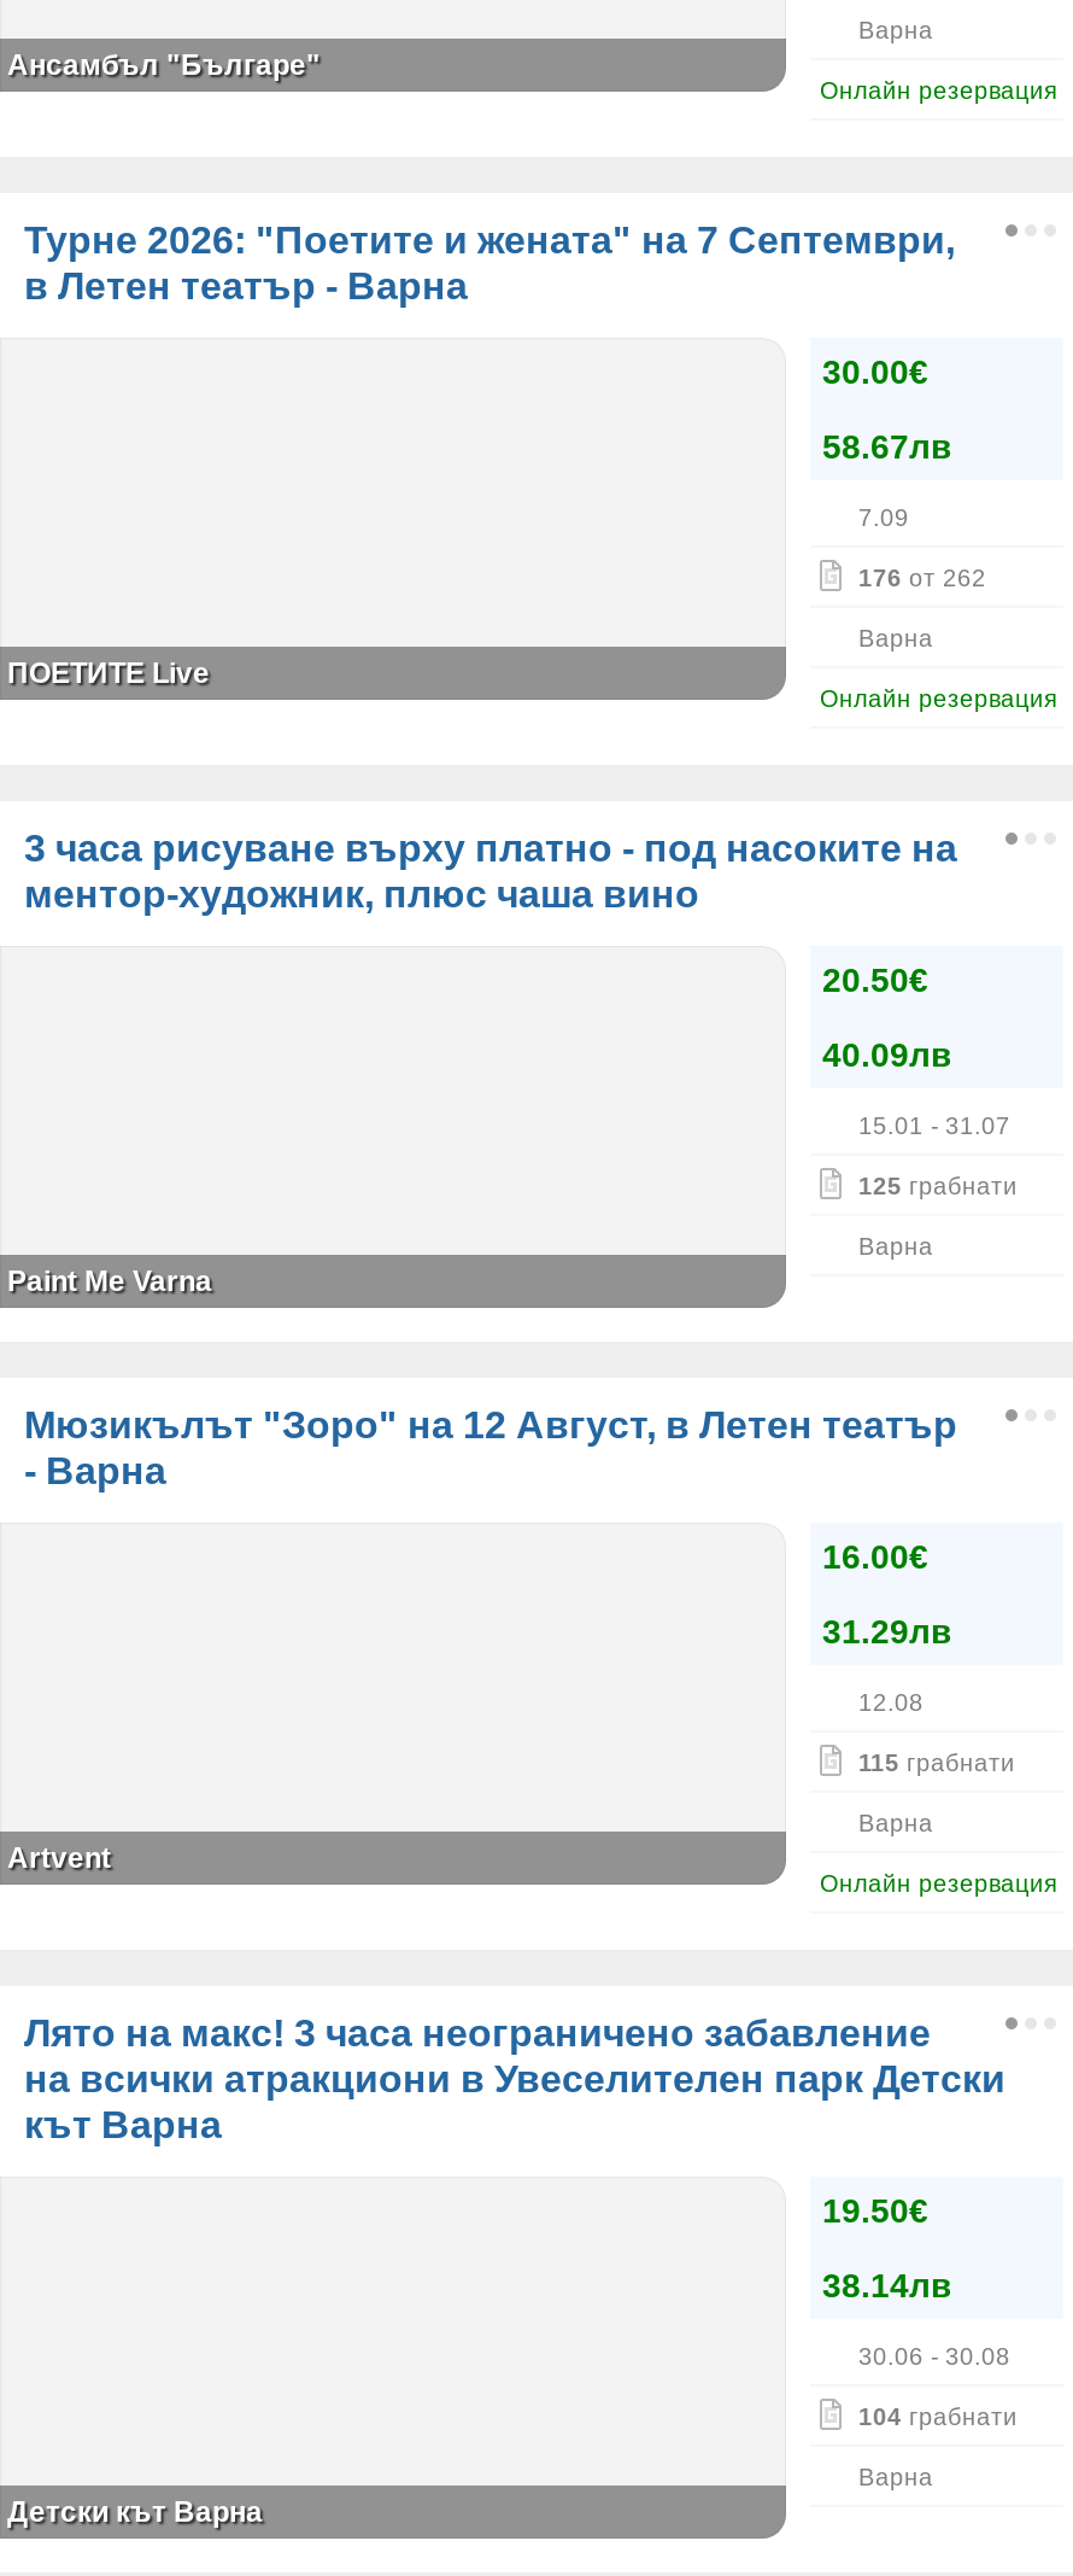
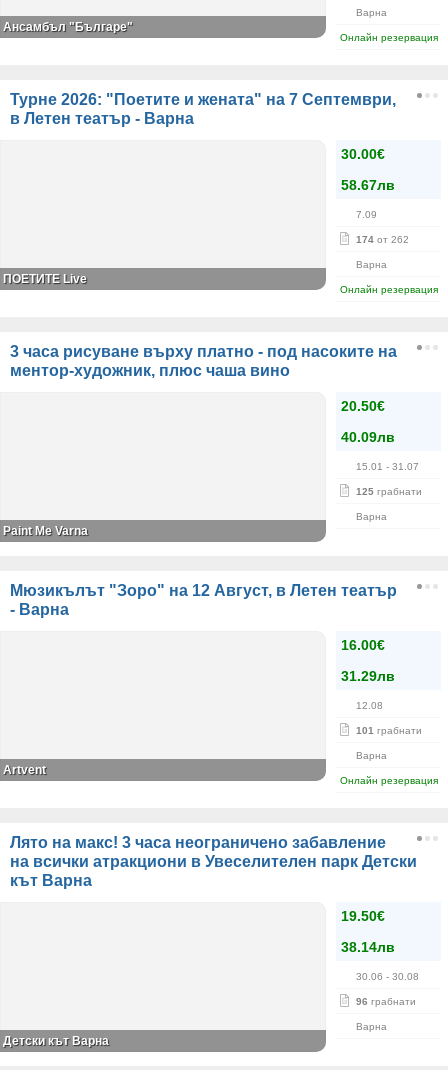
[858,565,986,591] 176 от 262 -> [356,234,409,245] 174 от 262
[858,1750,1015,1776] 115 грабнати -> [356,725,422,736] 101 грабнати
[858,2403,1018,2430] 104 грабнати -> [356,996,416,1007] 96 грабнати

